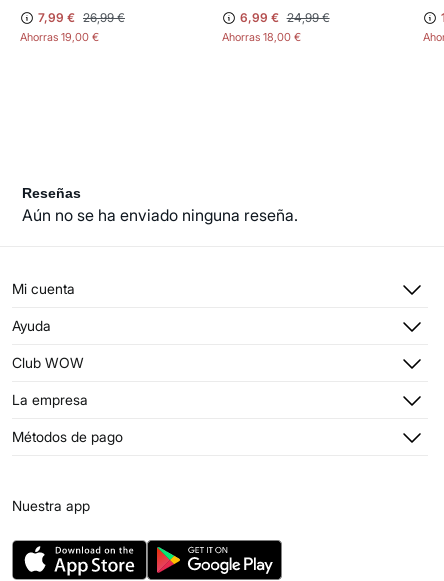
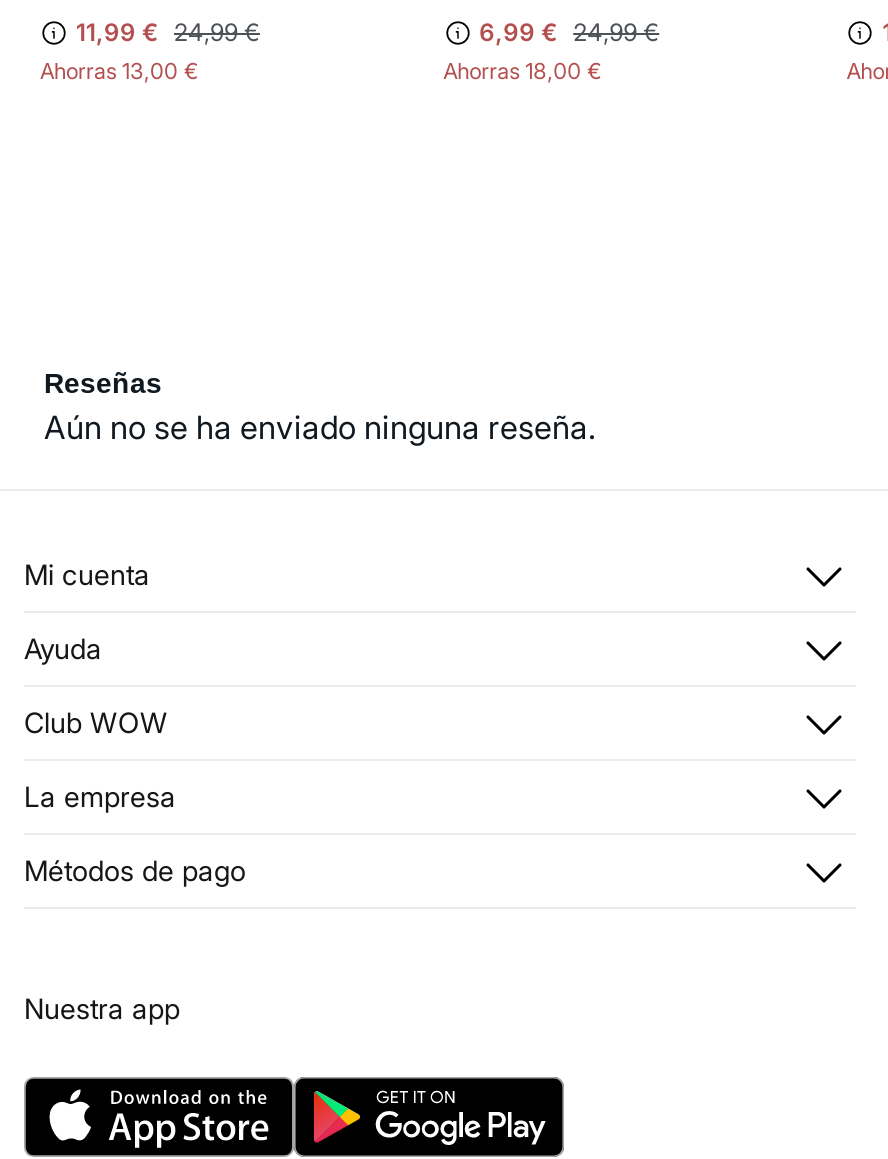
[38,10,125,25] 7,99 € 26,99 € -> [76,17,260,47] 11,99 € 24,99 €
[20,30,99,44] Ahorras 19,00 € -> [40,57,198,85] Ahorras 13,00 €

